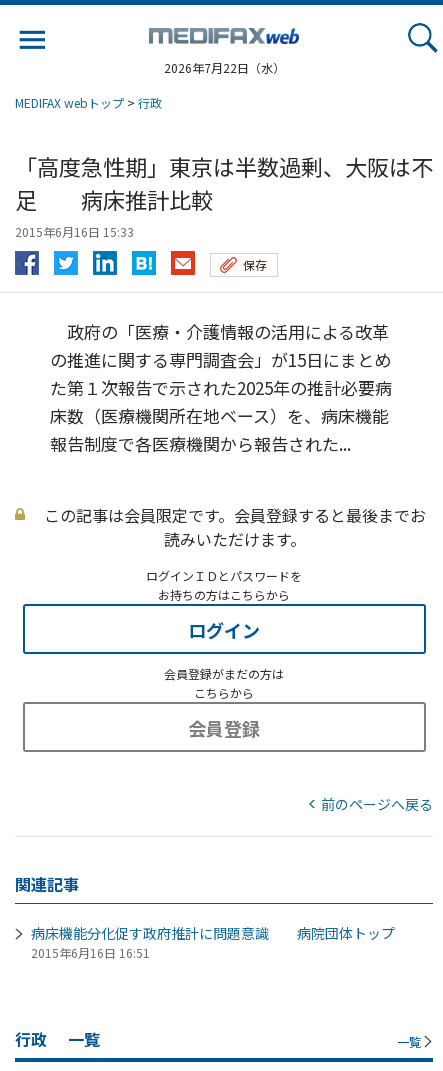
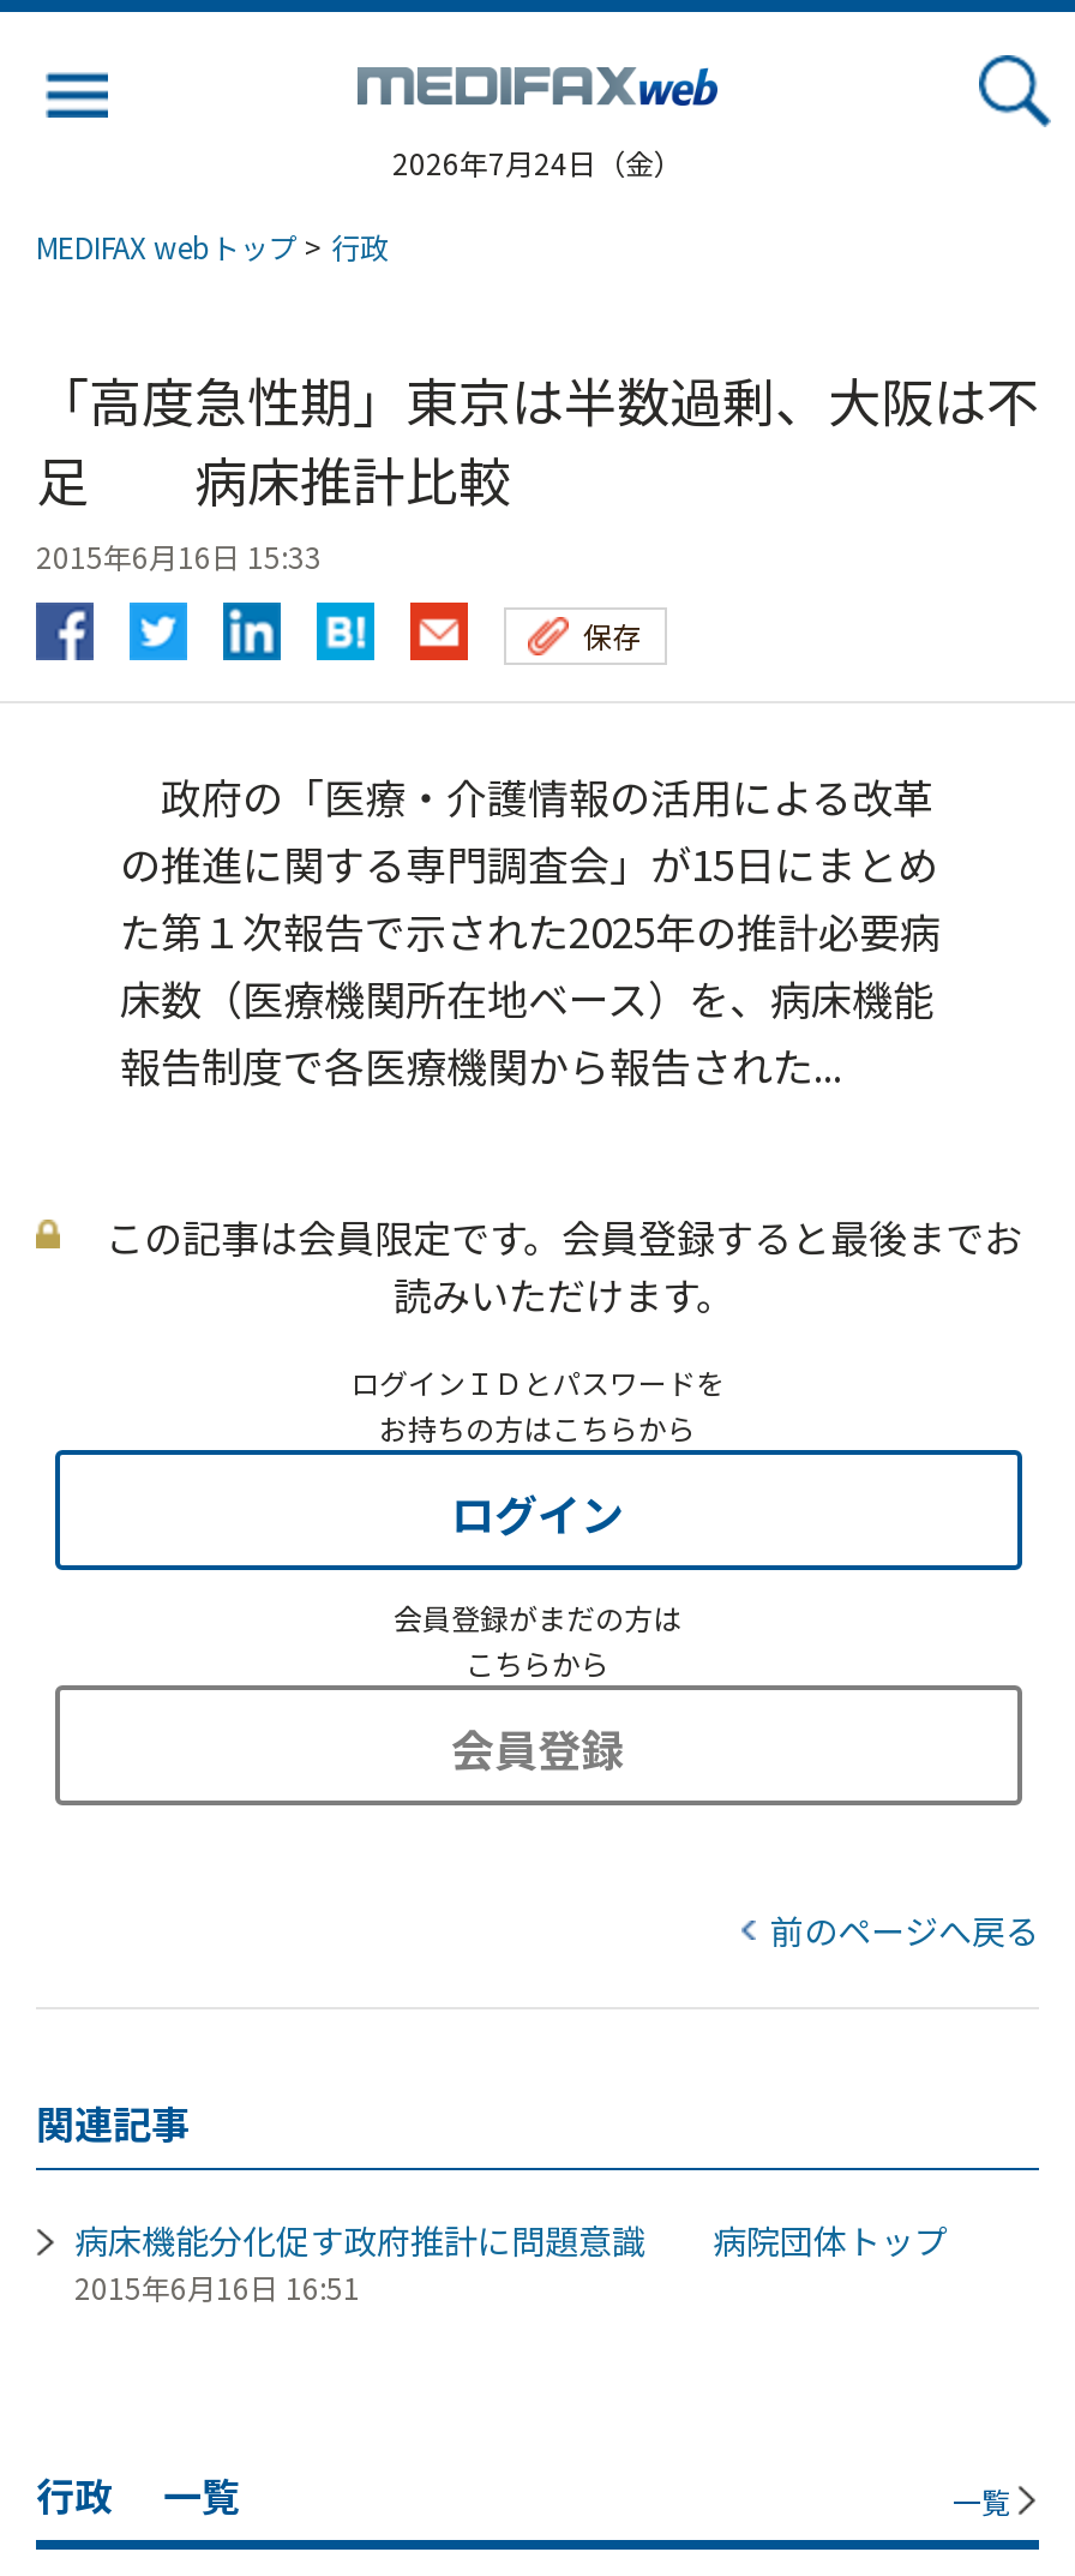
[163,59,284,76] 2026年7月22日（水） -> [392,142,683,182] 2026年7月24日（金）

